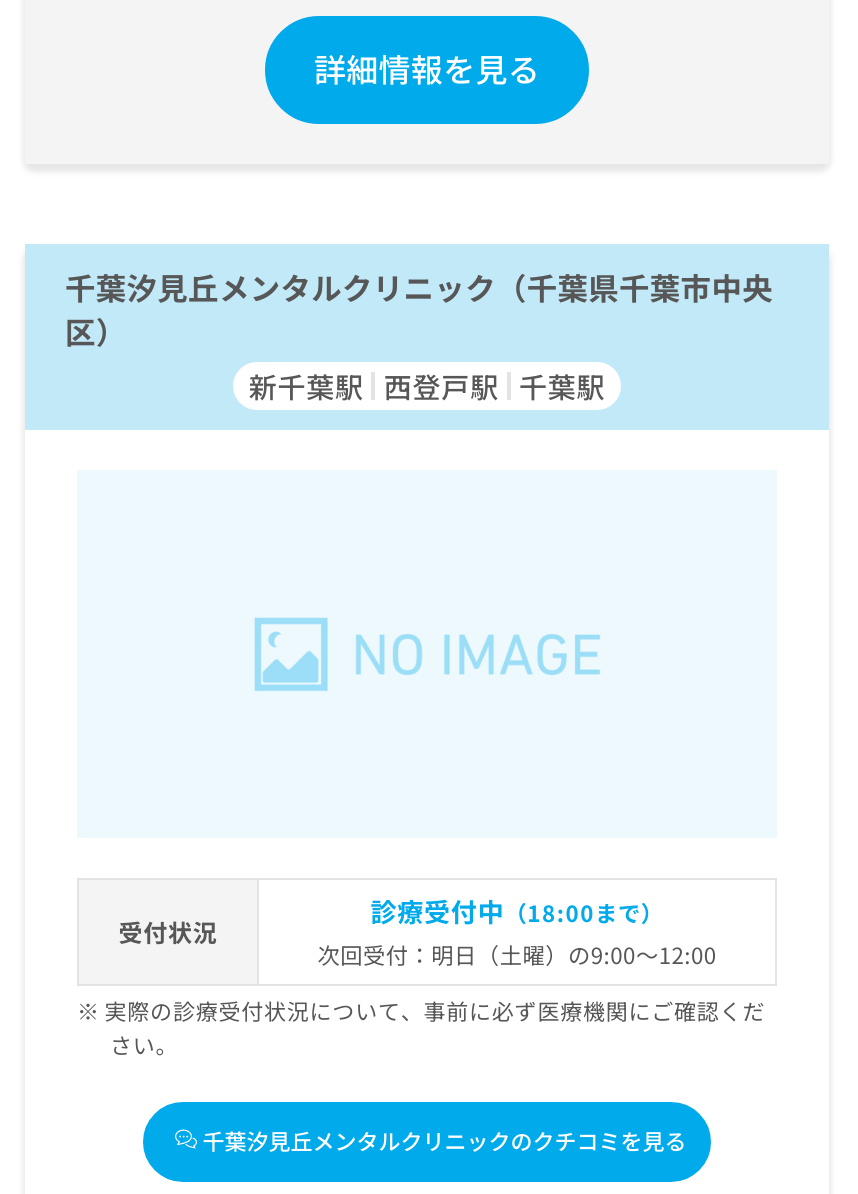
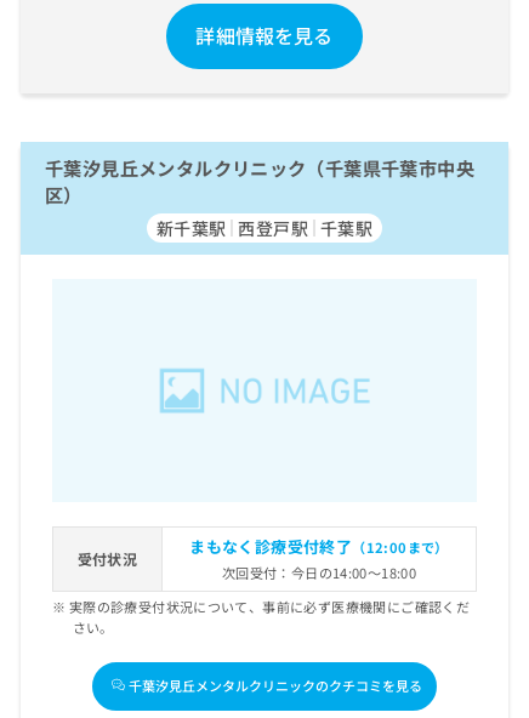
[317,891,717,969] 診療受付中（18:00まで） | 次回受付：明日（土曜）の9:00～12:00 -> [190,534,449,582] まもなく診療受付終了（12:00まで） | 次回受付：今日の14:00～18:00

